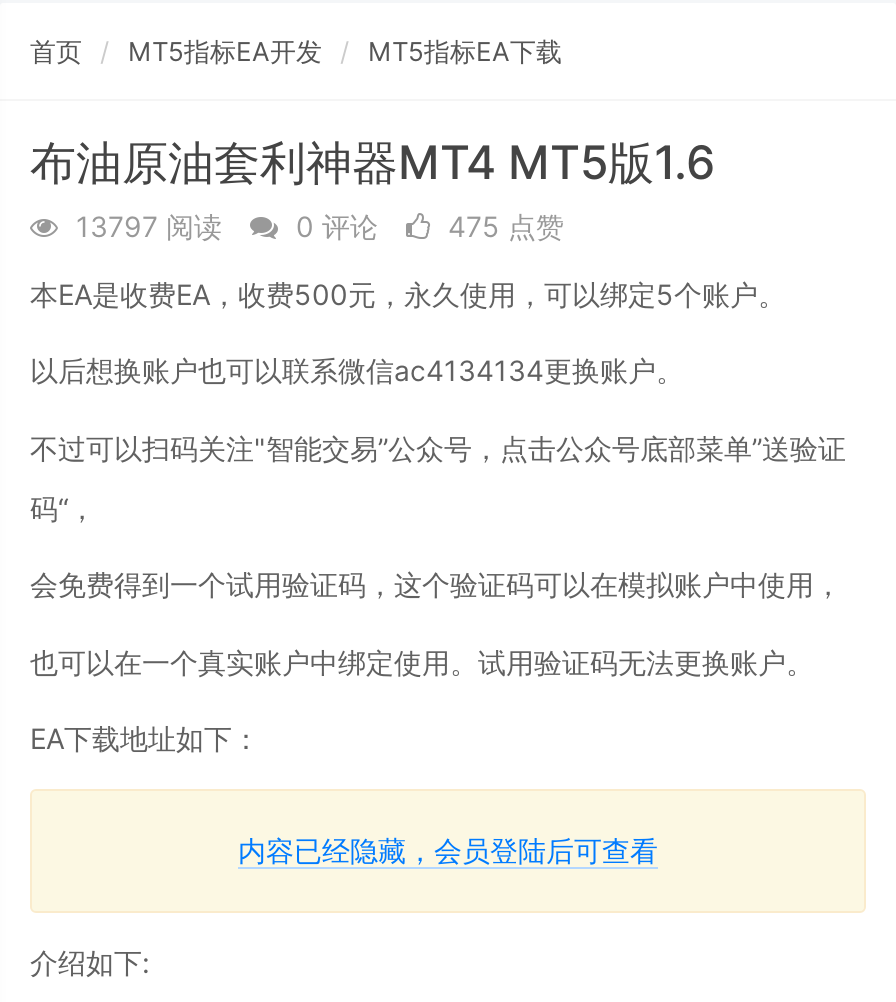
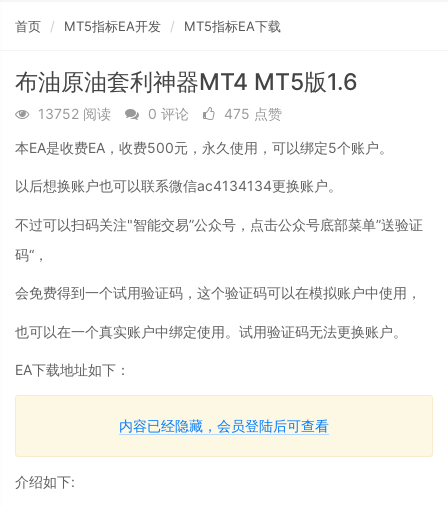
[68,209,564,243] 13797 阅读 0 评论 475 点赞 -> [34,105,282,122] 13752 阅读 0 评论 475 点赞

